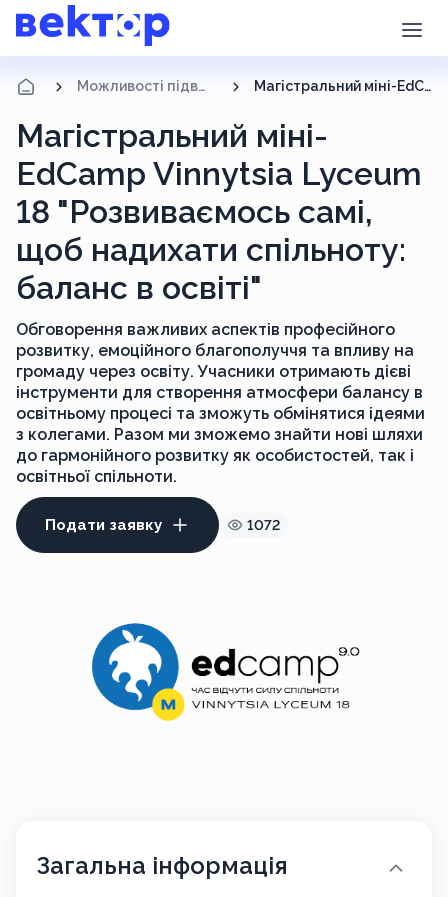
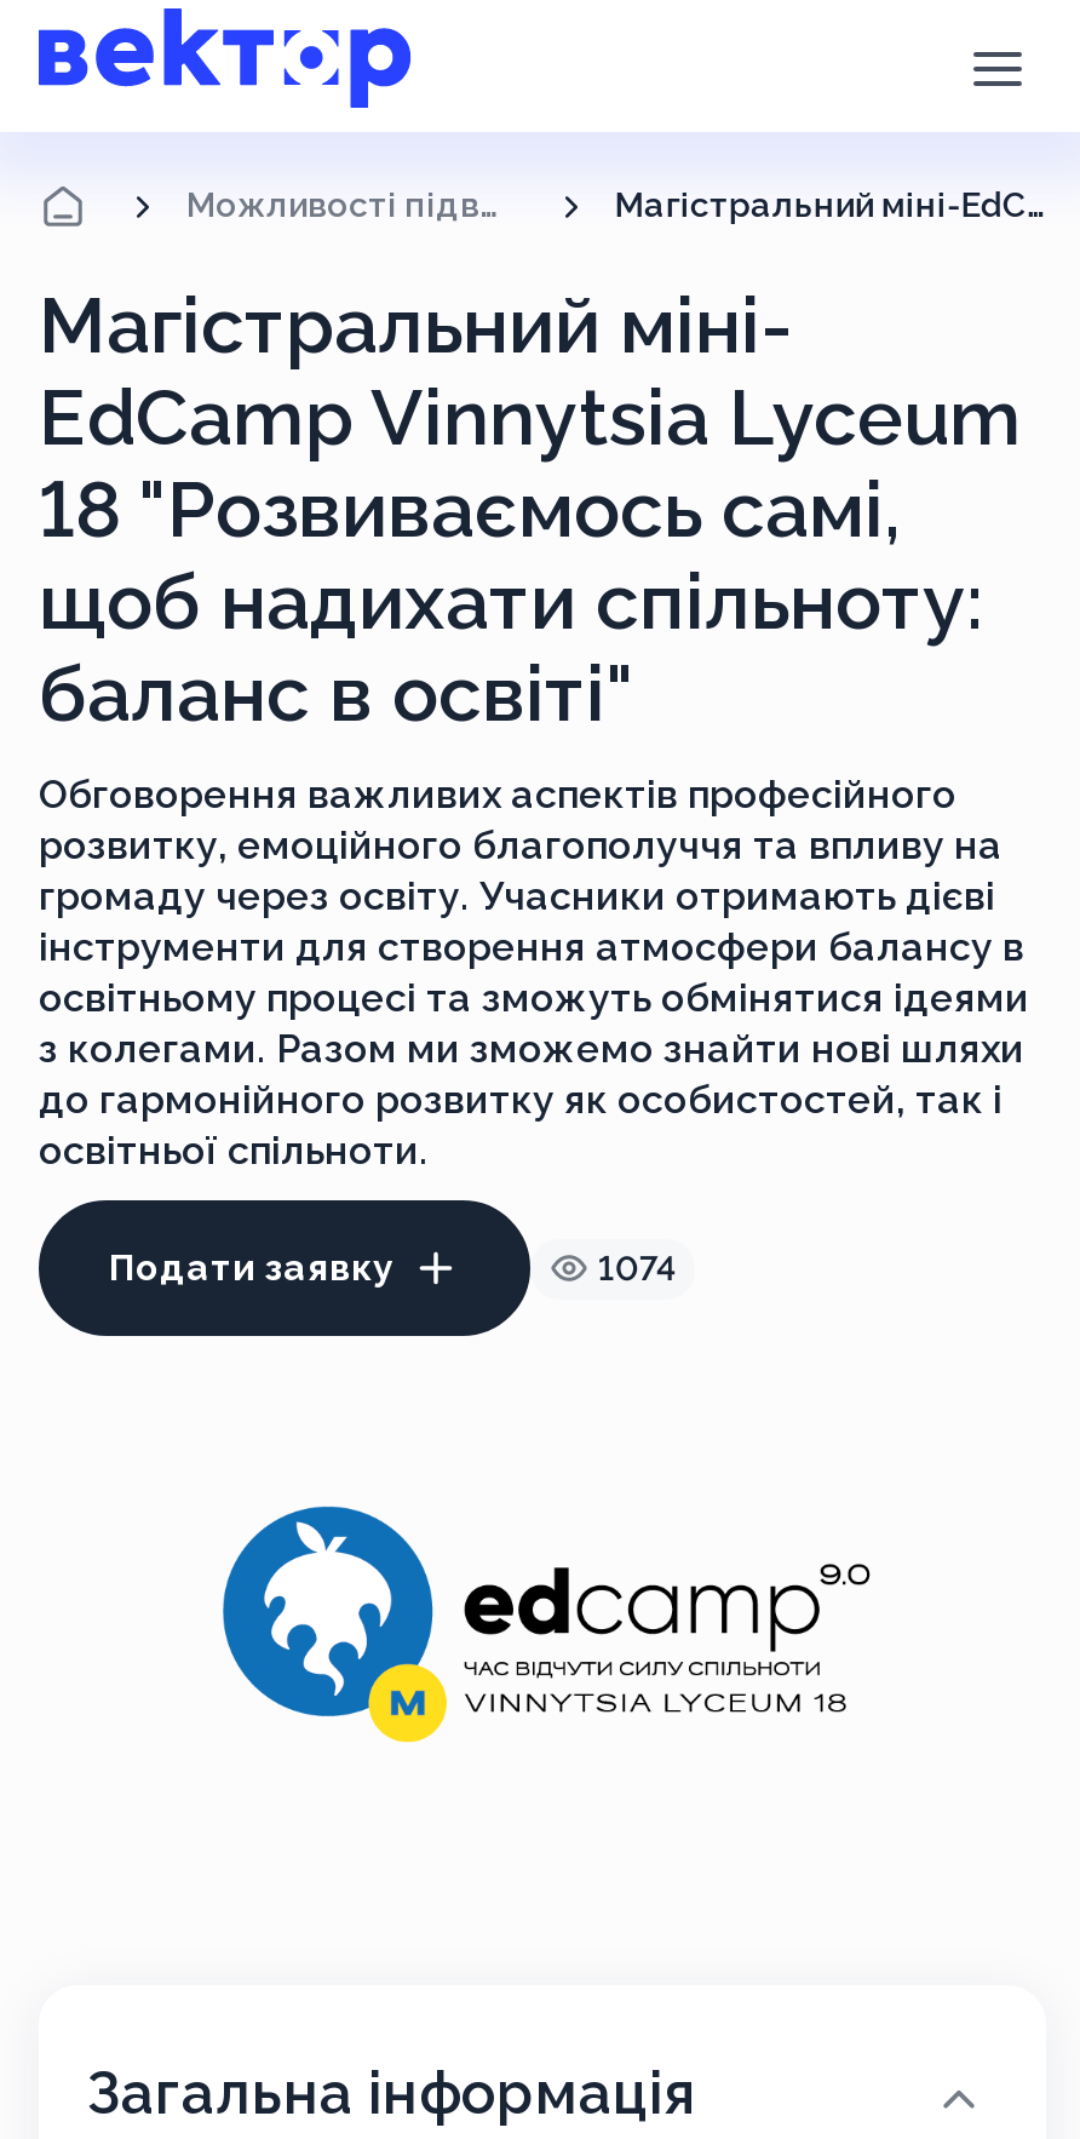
[247,517,280,533] 1072 -> [598,1249,676,1287] 1074

